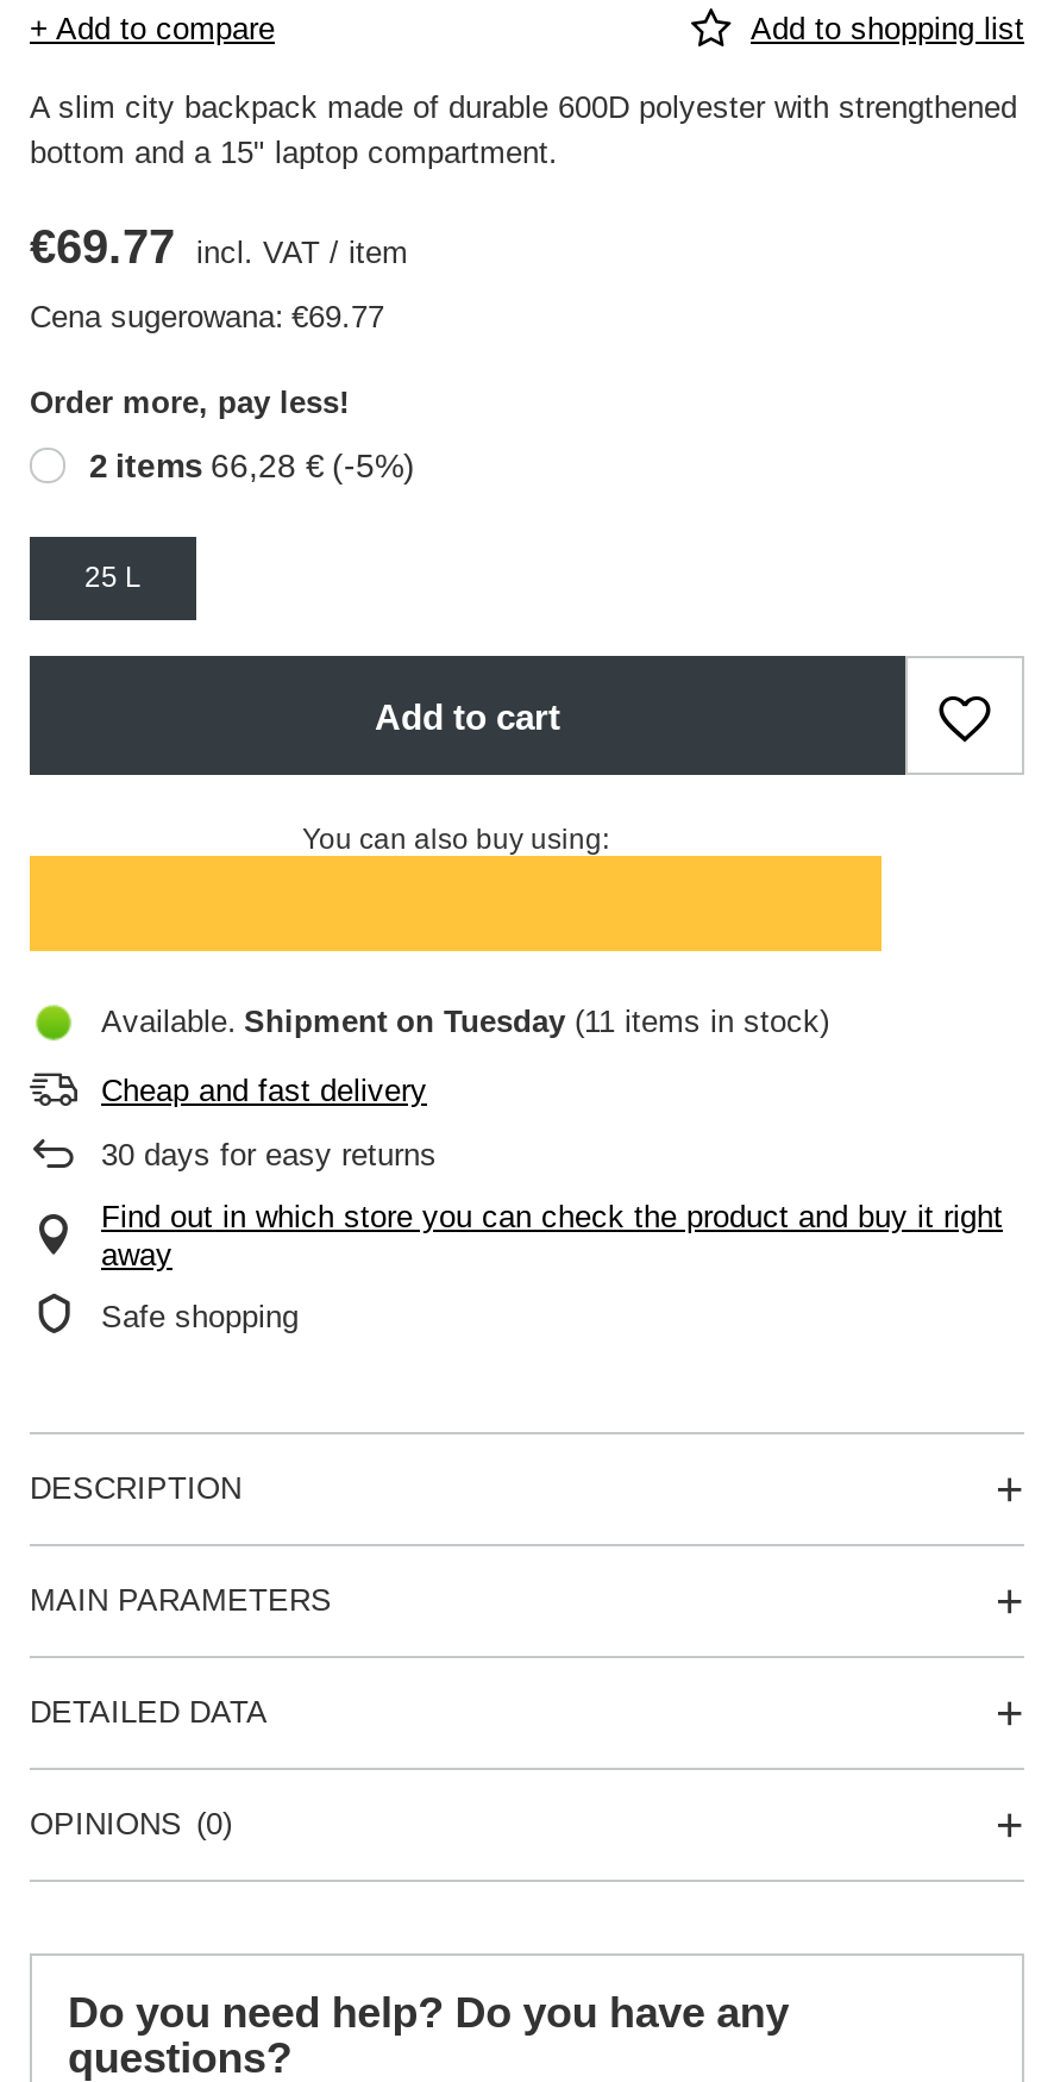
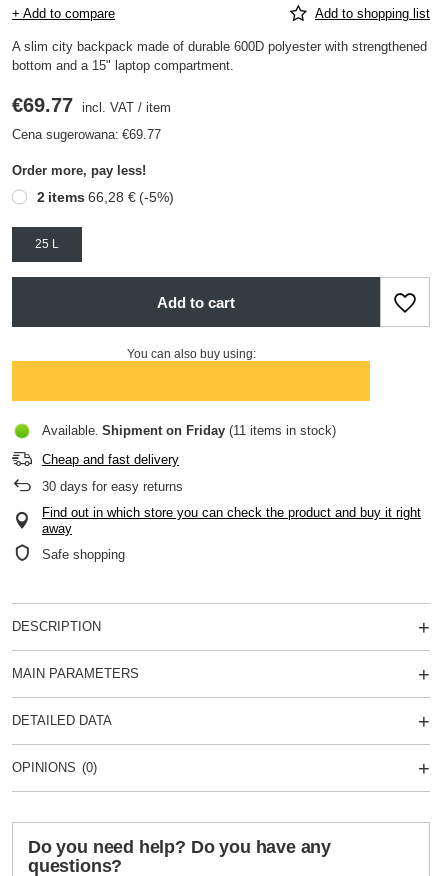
[101,1004,829,1039] Available Shipment on Tuesday (11 items in stock) -> [42,423,336,438] Available Shipment on Friday (11 items in stock)

